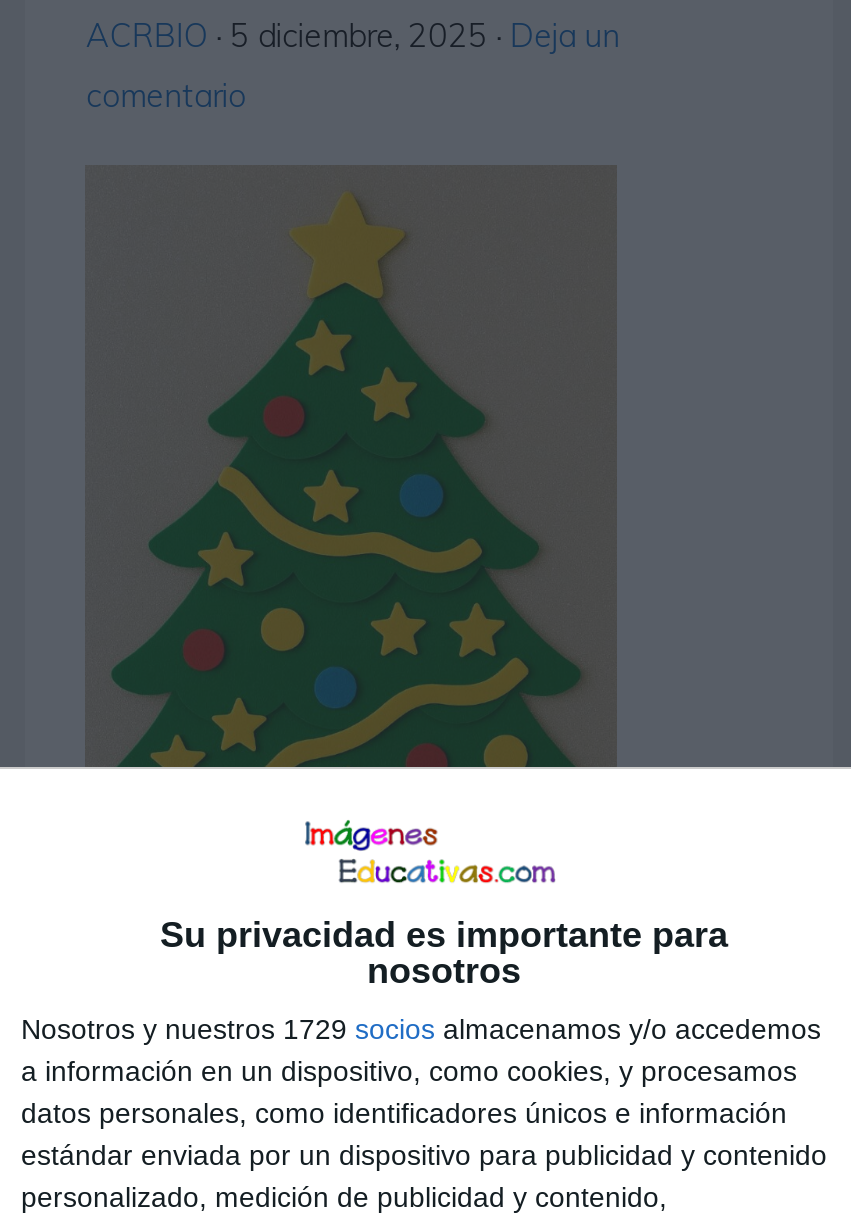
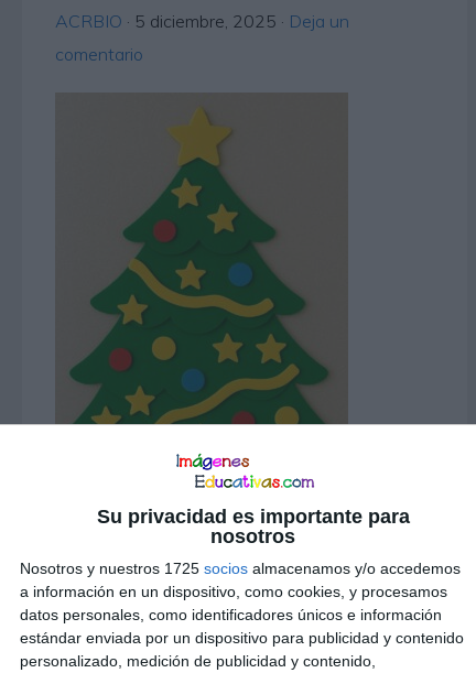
[21,1012,821,1044] Nosotros y nuestros 1729 socios almacenamos y/o accedemos -> [20,559,461,577] Nosotros y nuestros 1725 socios almacenamos y/o accedemos

